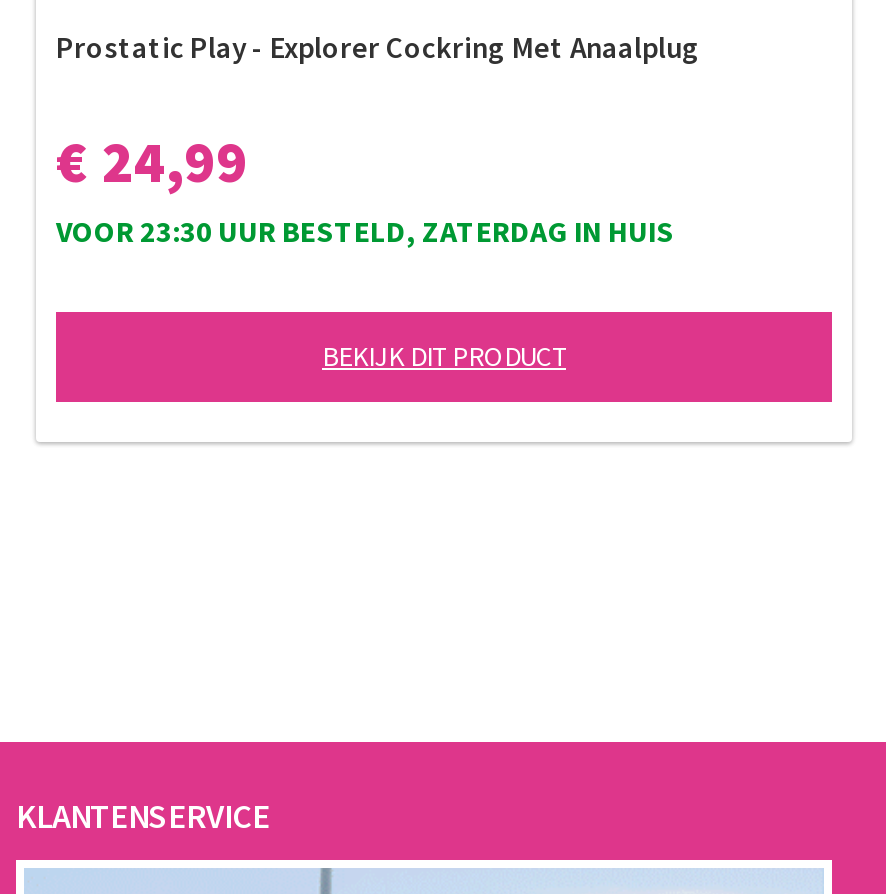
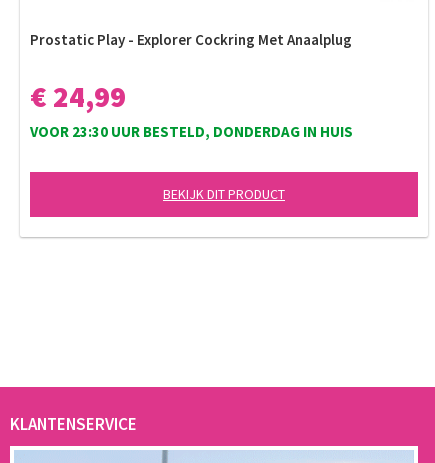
[56,212,674,250] VOOR 23:30 UUR BESTELD, ZATERDAG IN HUIS -> [30,122,353,141] VOOR 23:30 UUR BESTELD, DONDERDAG IN HUIS

